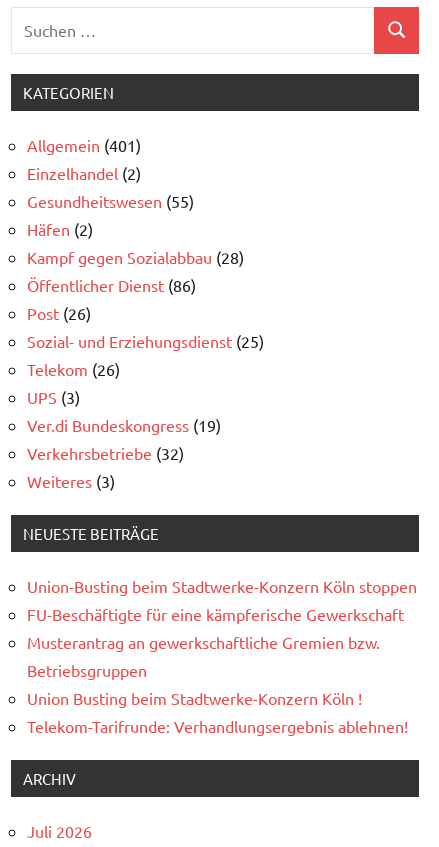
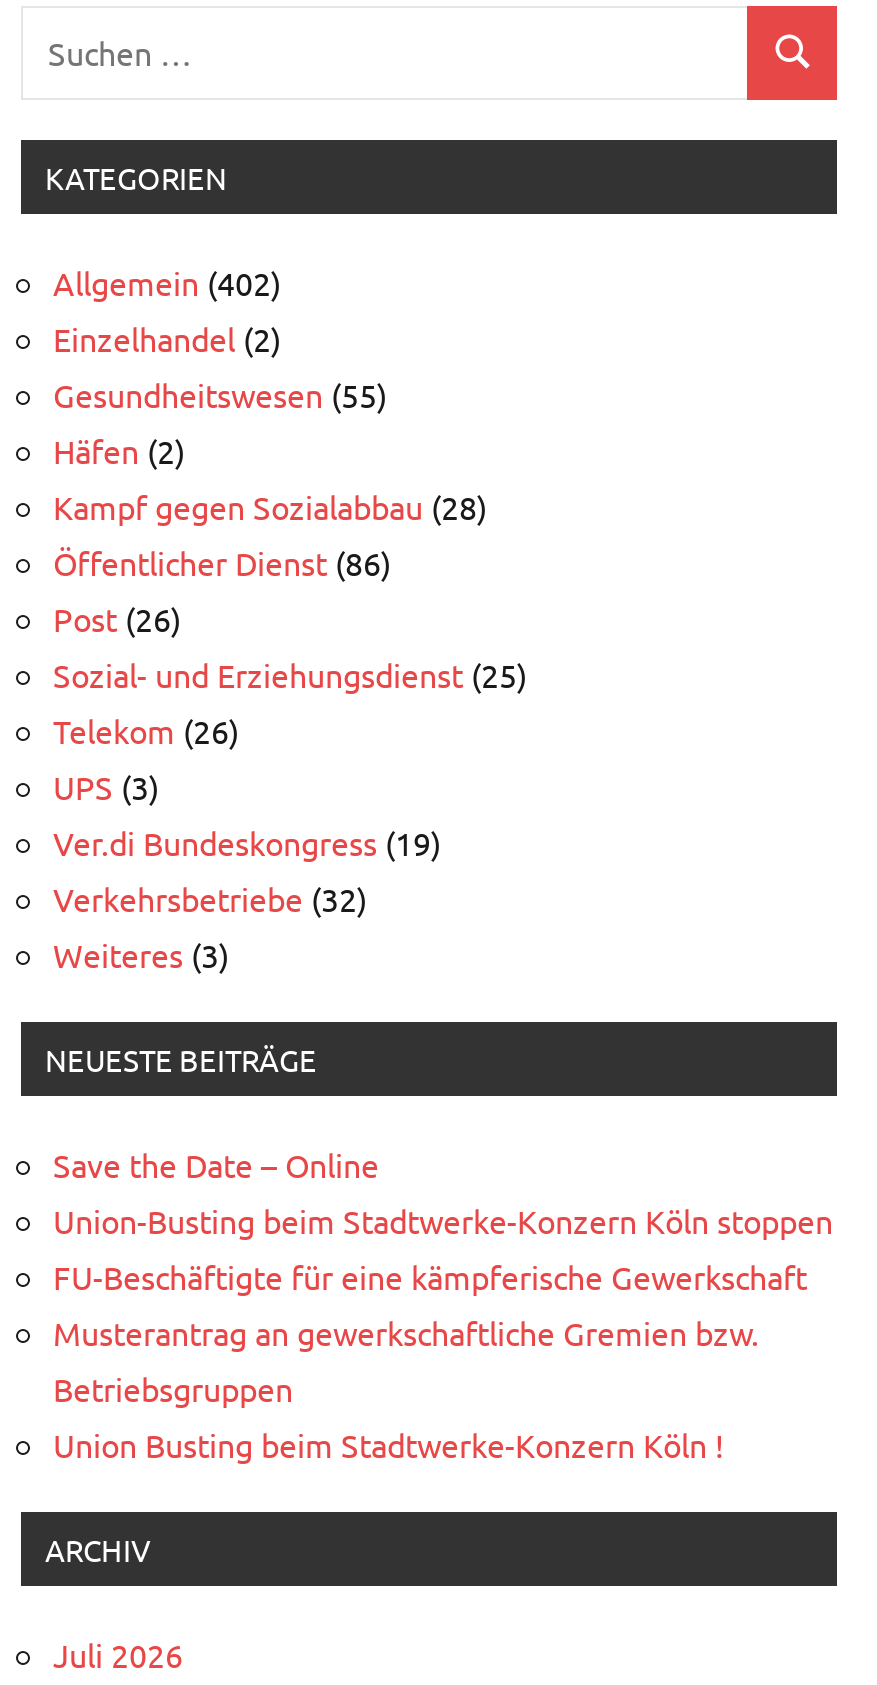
[27,135,141,155] Allgemein (401) -> [53,262,281,302] Allgemein (402)
none -> [53,1144,379,1184] Save the Date – Online
moved [27,576,417,708] -> [53,1200,833,1464]: Union-Busting beim Stadtwerke-Konzern Köln stoppen | FU-Beschäftigte für eine kämpferische Gewerkschaft | Musterantrag an gewerkschaftliche Gremien bzw. | Betriebsgruppen | Union Busting beim Stadtwerke-Konzern Köln !
[27,716,408,736] Telekom-Tarifrunde: Verhandlungsergebnis ablehnen! -> none

